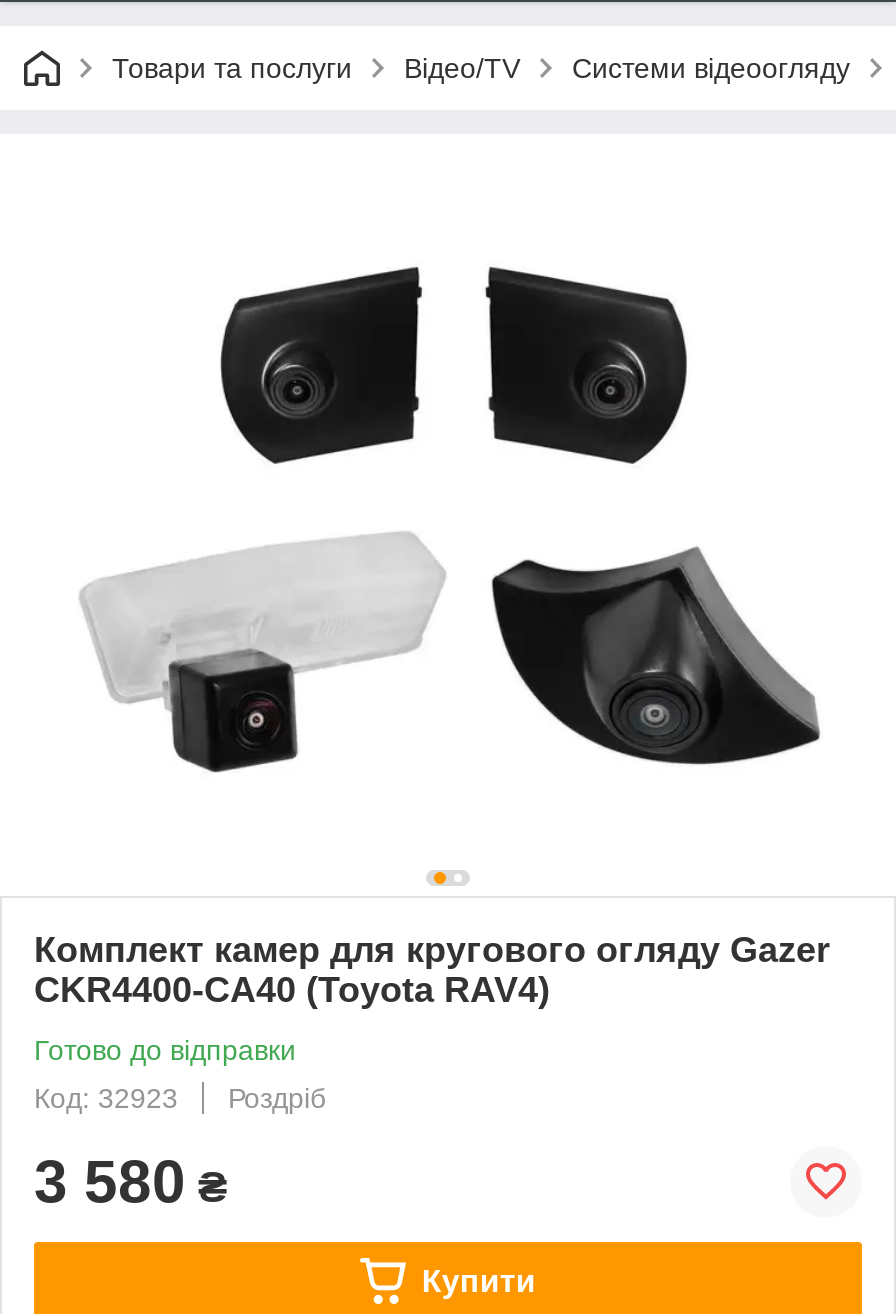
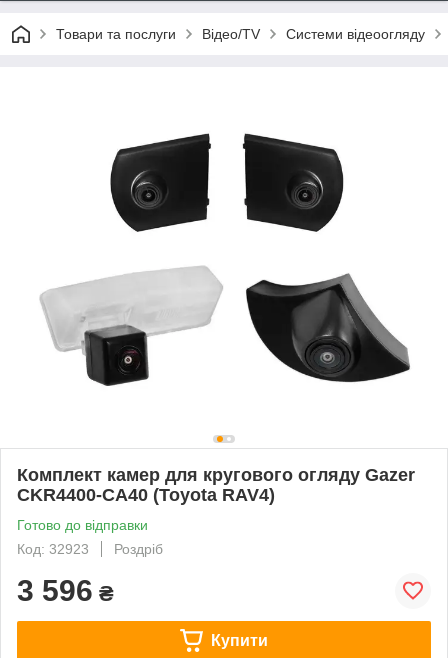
[34,1148,228,1214] 3 580 ₴ -> [17,574,114,607] 3 596 ₴

